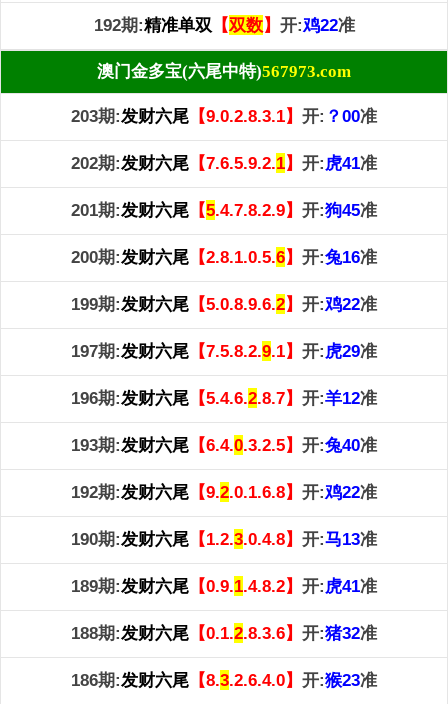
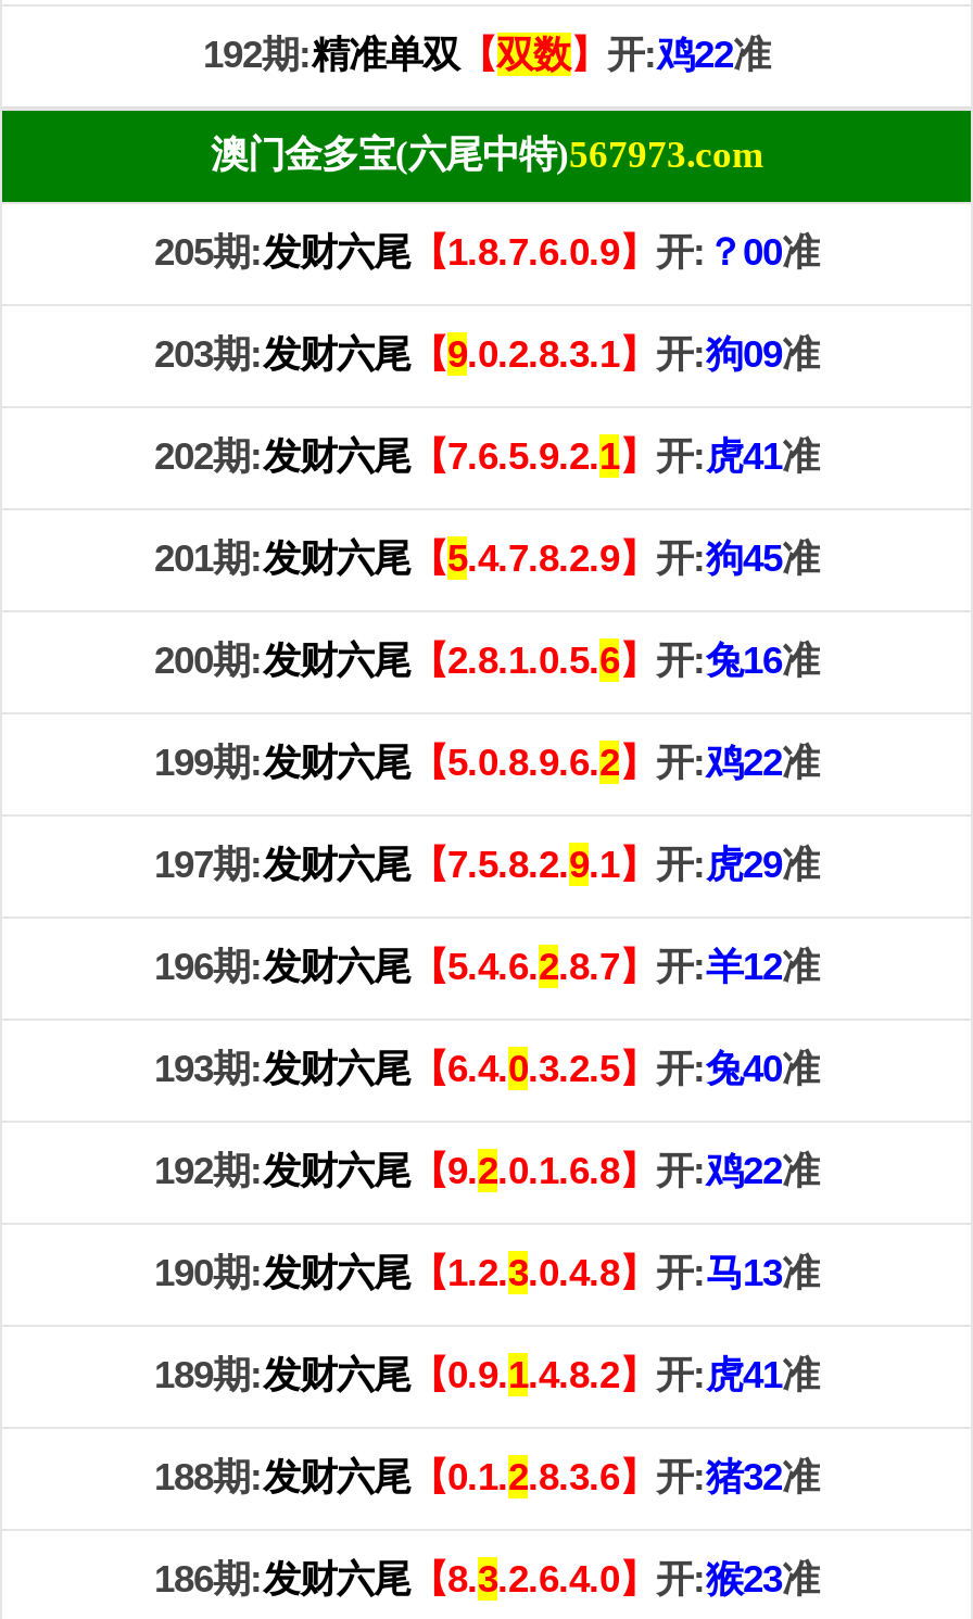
[71,106,377,126] 203期:发财六尾【9.0.2.8.3.1】开:？00准 -> [154,231,819,376] 205期:发财六尾【1.8.7.6.0.9】开:？00准 | 203期:发财六尾【9.0.2.8.3.1】开:狗09准

